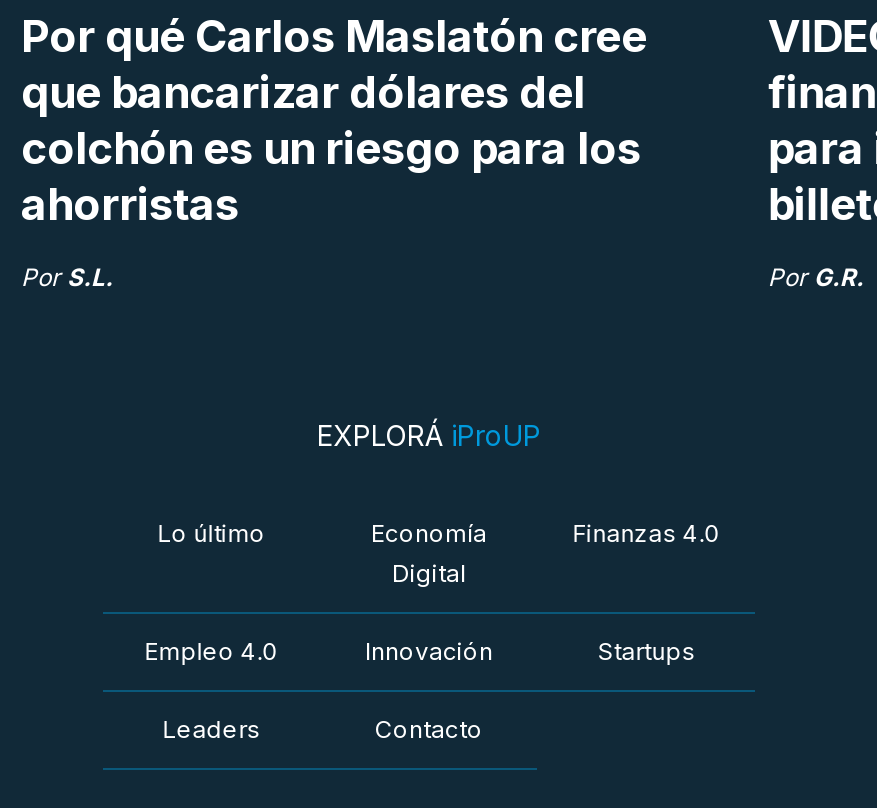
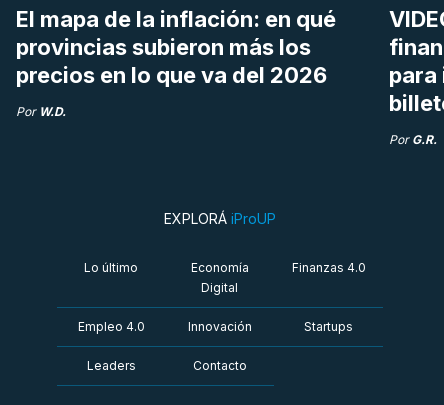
[21,10,647,230] Por qué Carlos Maslatón cree | que bancarizar dólares del | colchón es un riesgo para los | ahorristas -> [16,6,336,88] El mapa de la inflación: en qué | provincias subieron más los | precios en lo que va del 2026
[21,262,113,292] Por S.L. -> [16,104,66,119] Por W.D.

